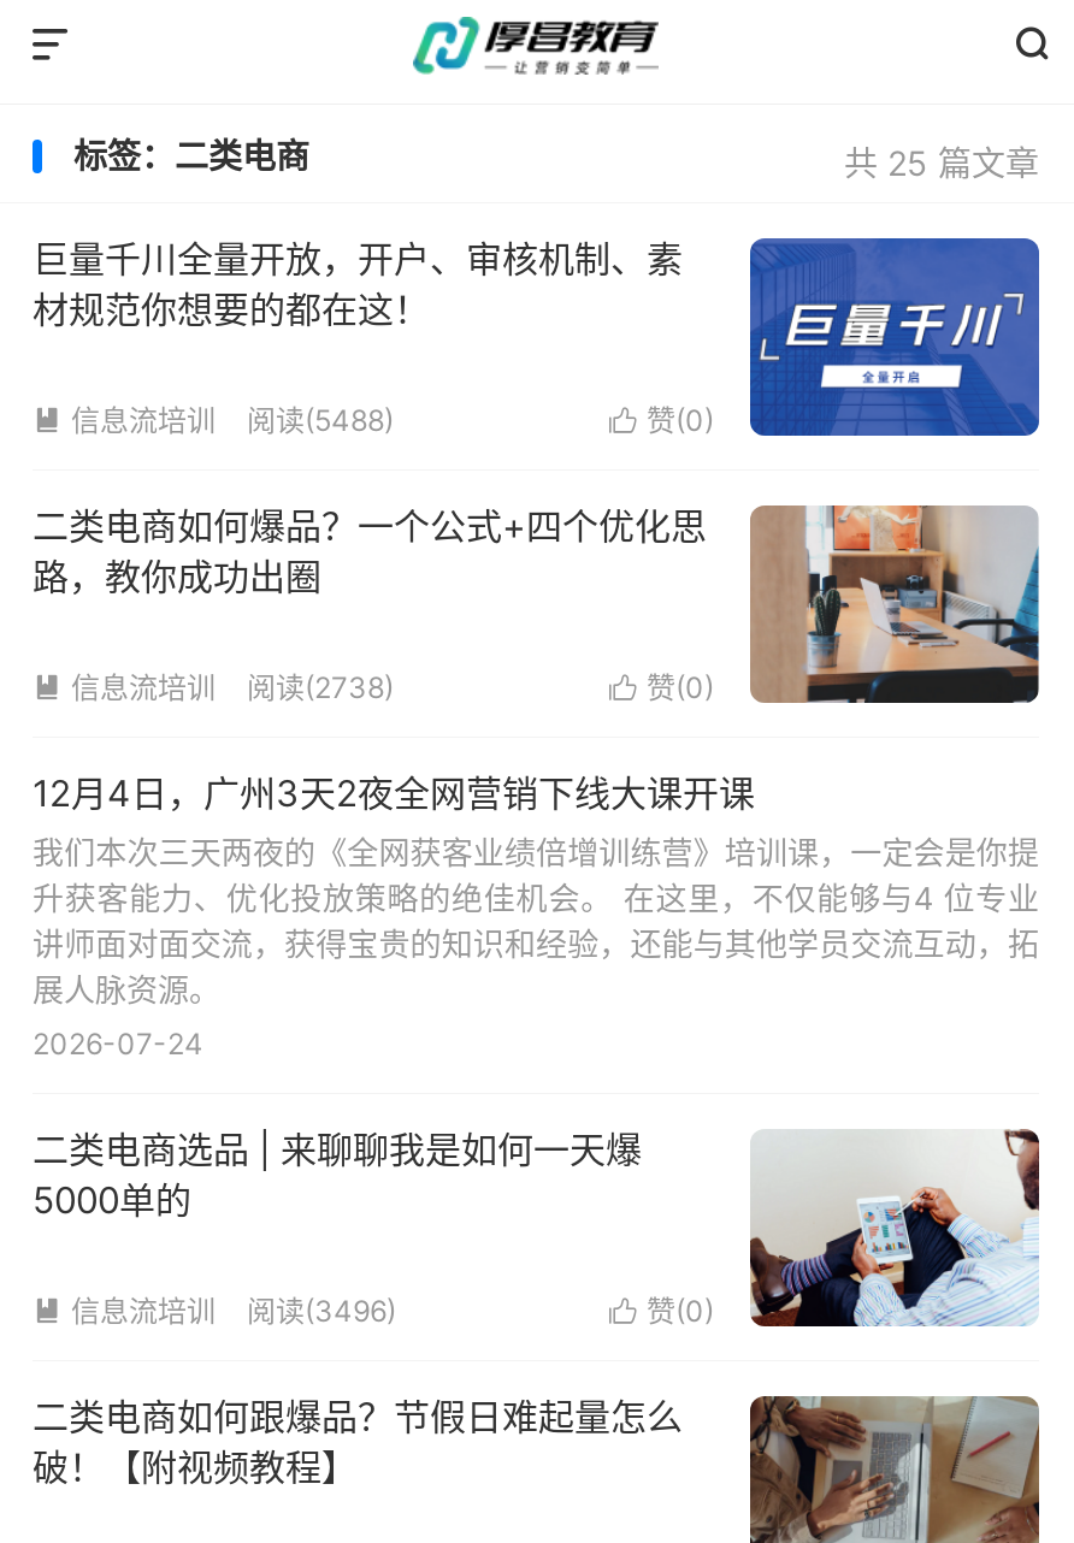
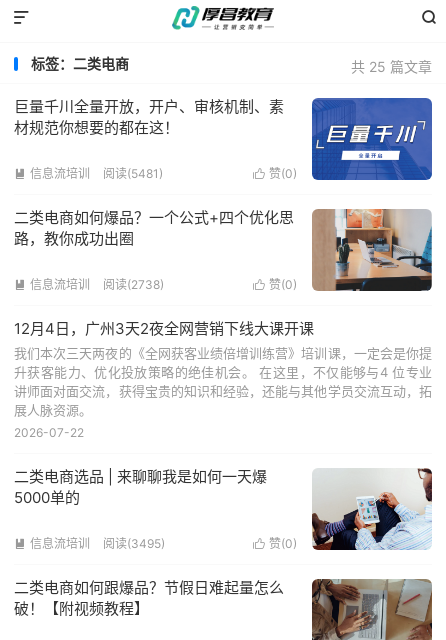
[247,402,394,438] 阅读(5488) -> [103,166,163,181] 阅读(5481)
[33,1025,203,1062] 2026-07-24 -> [14,425,84,440] 2026-07-22
[247,1293,396,1329] 阅读(3496) -> [103,536,165,551] 阅读(3495)

